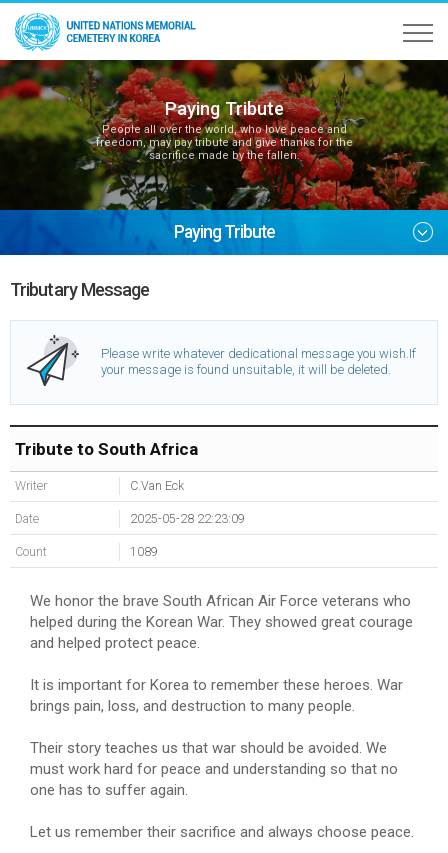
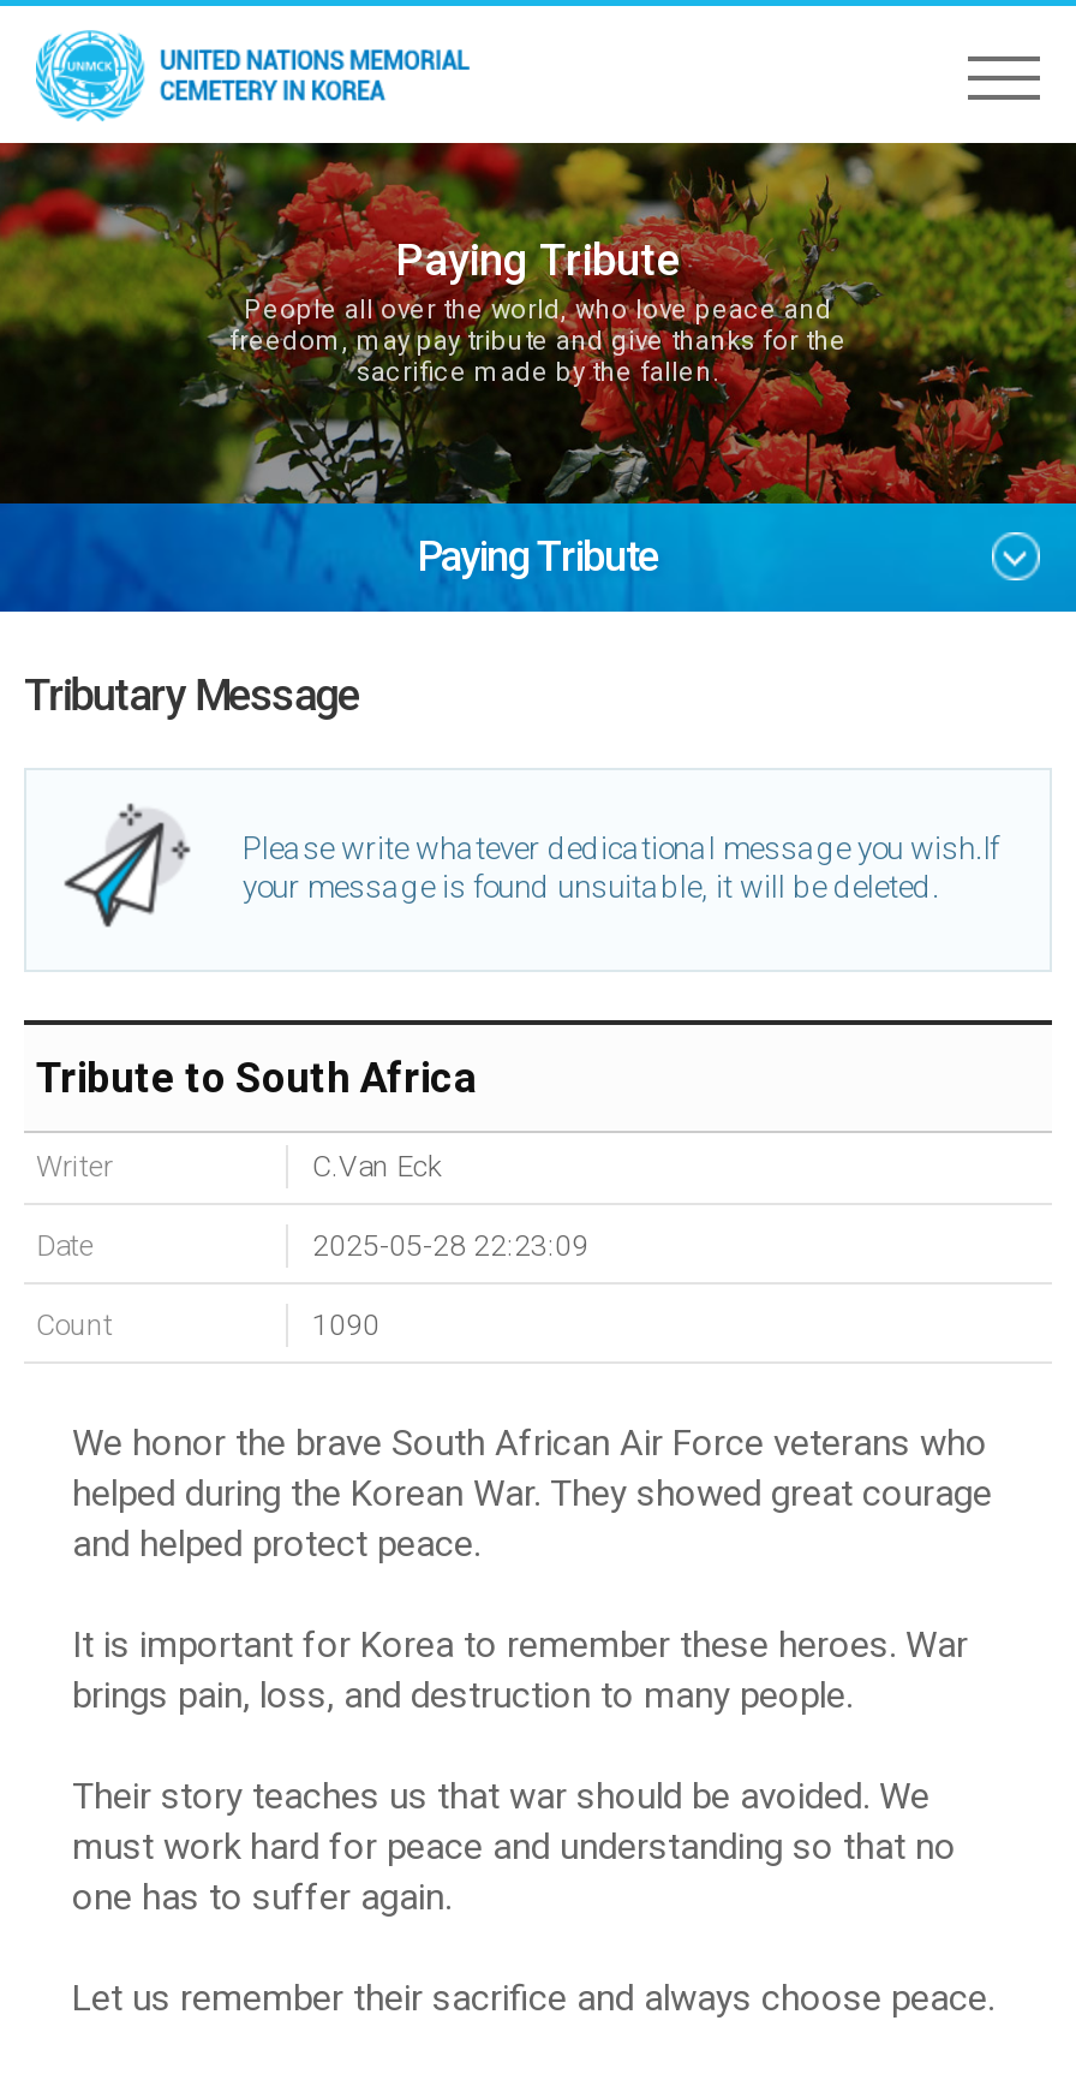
[130,545,158,559] 1089 -> [312,1309,379,1342] 1090

